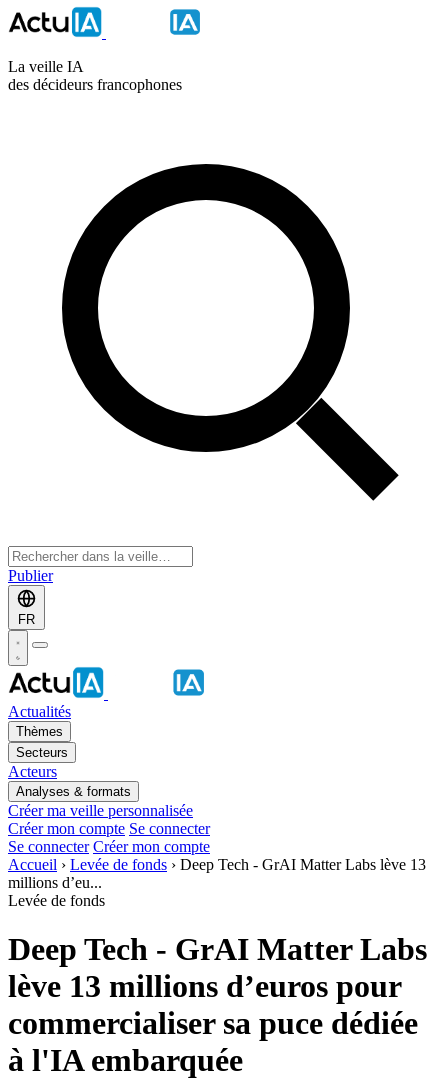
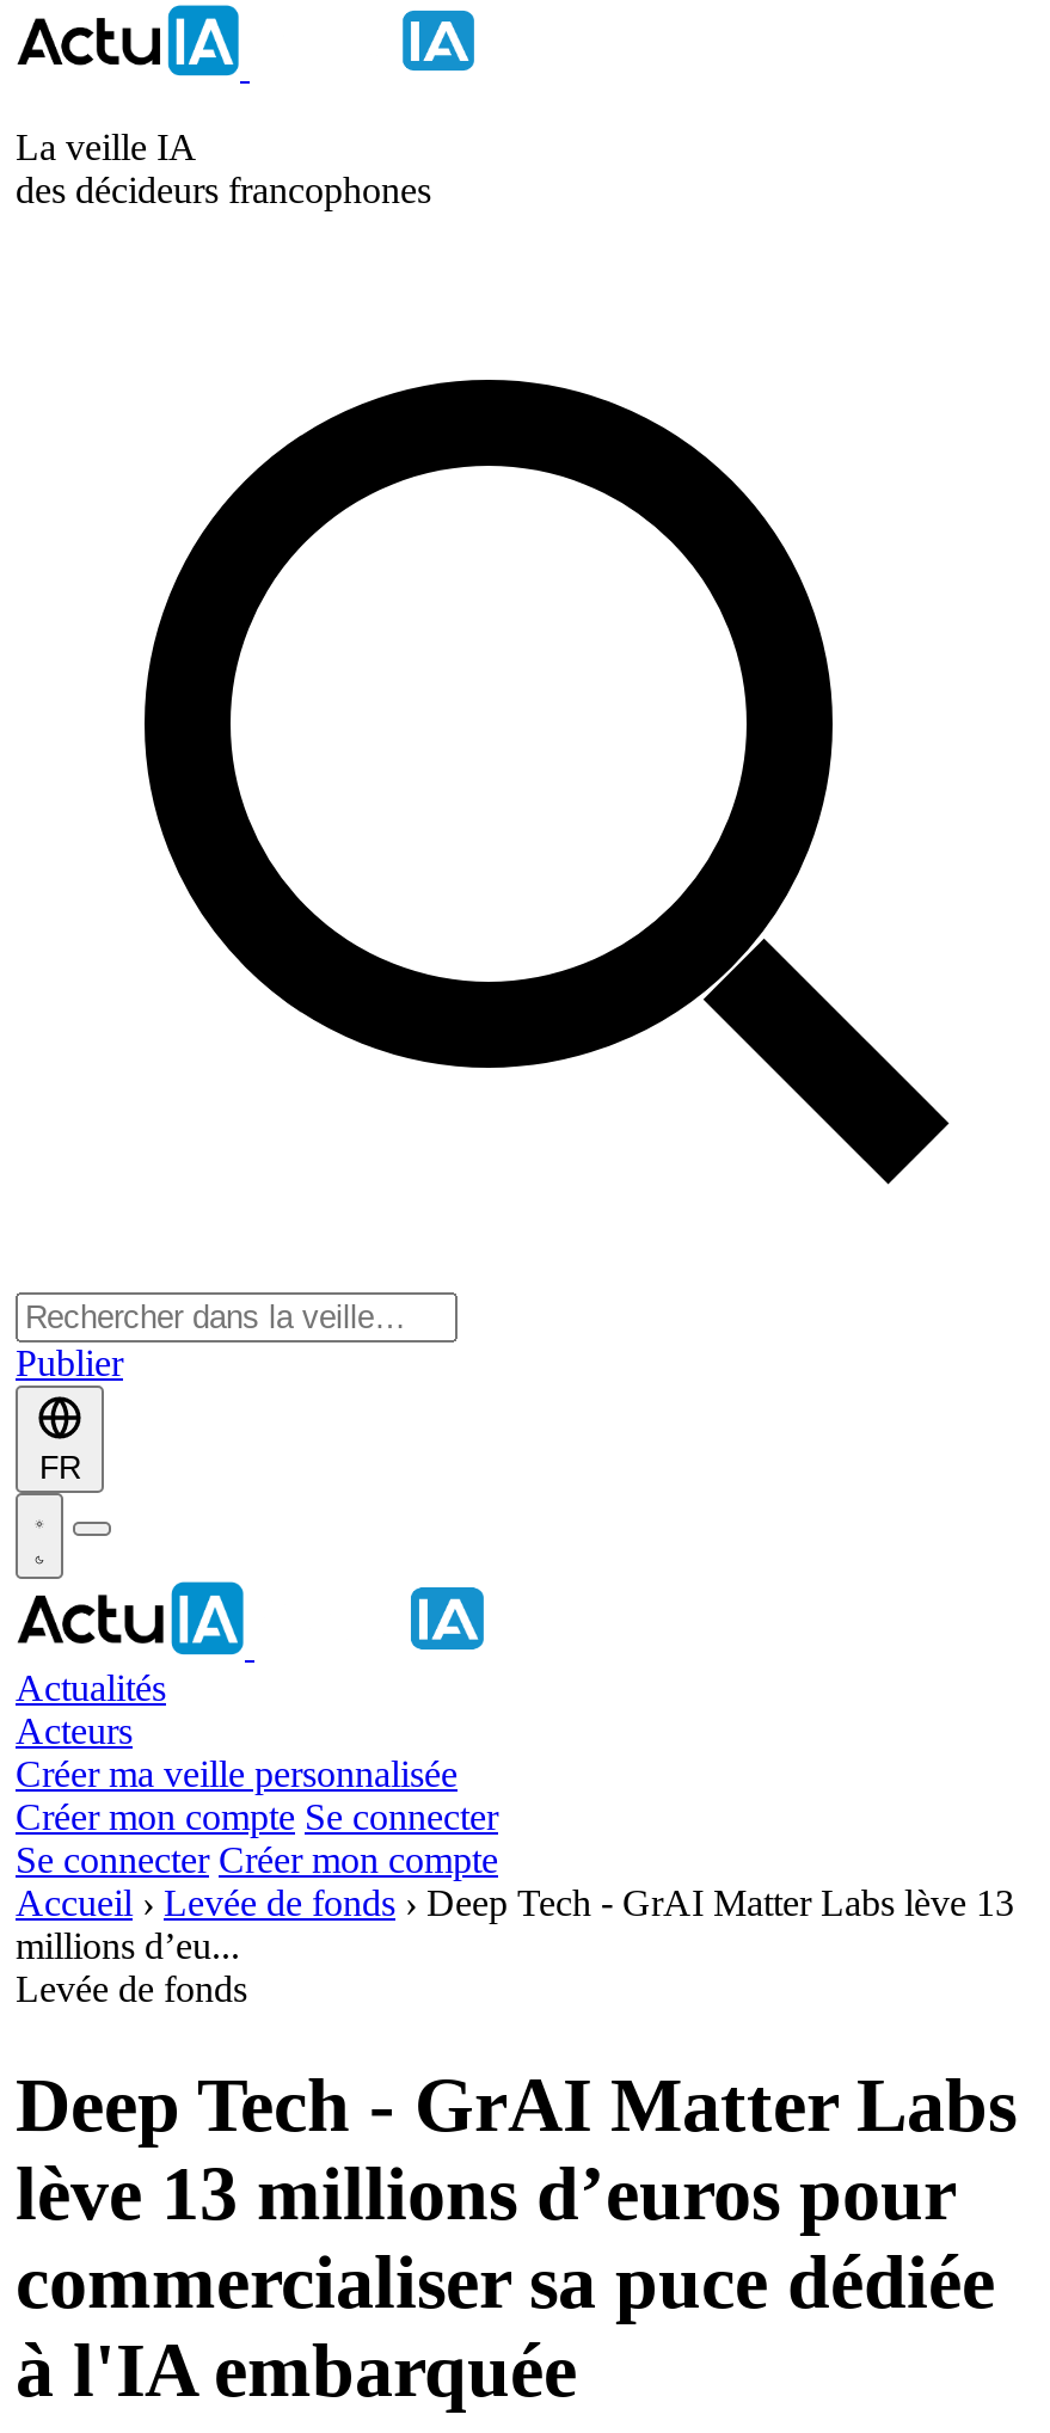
[16,724,68,760] Thèmes | Secteurs -> none
[16,784,131,799] Analyses & formats -> none

